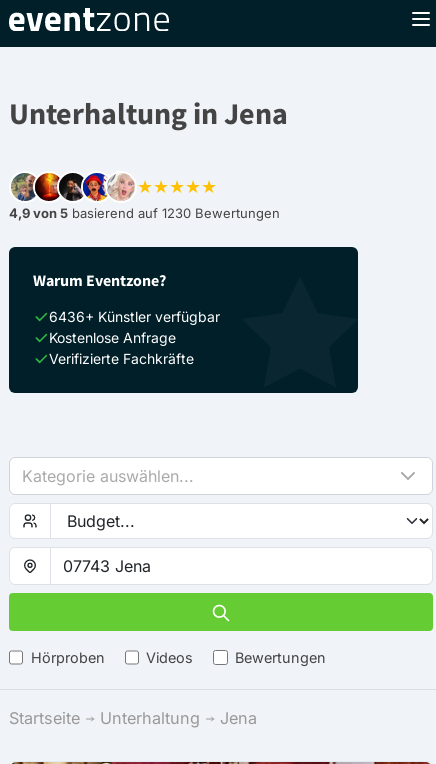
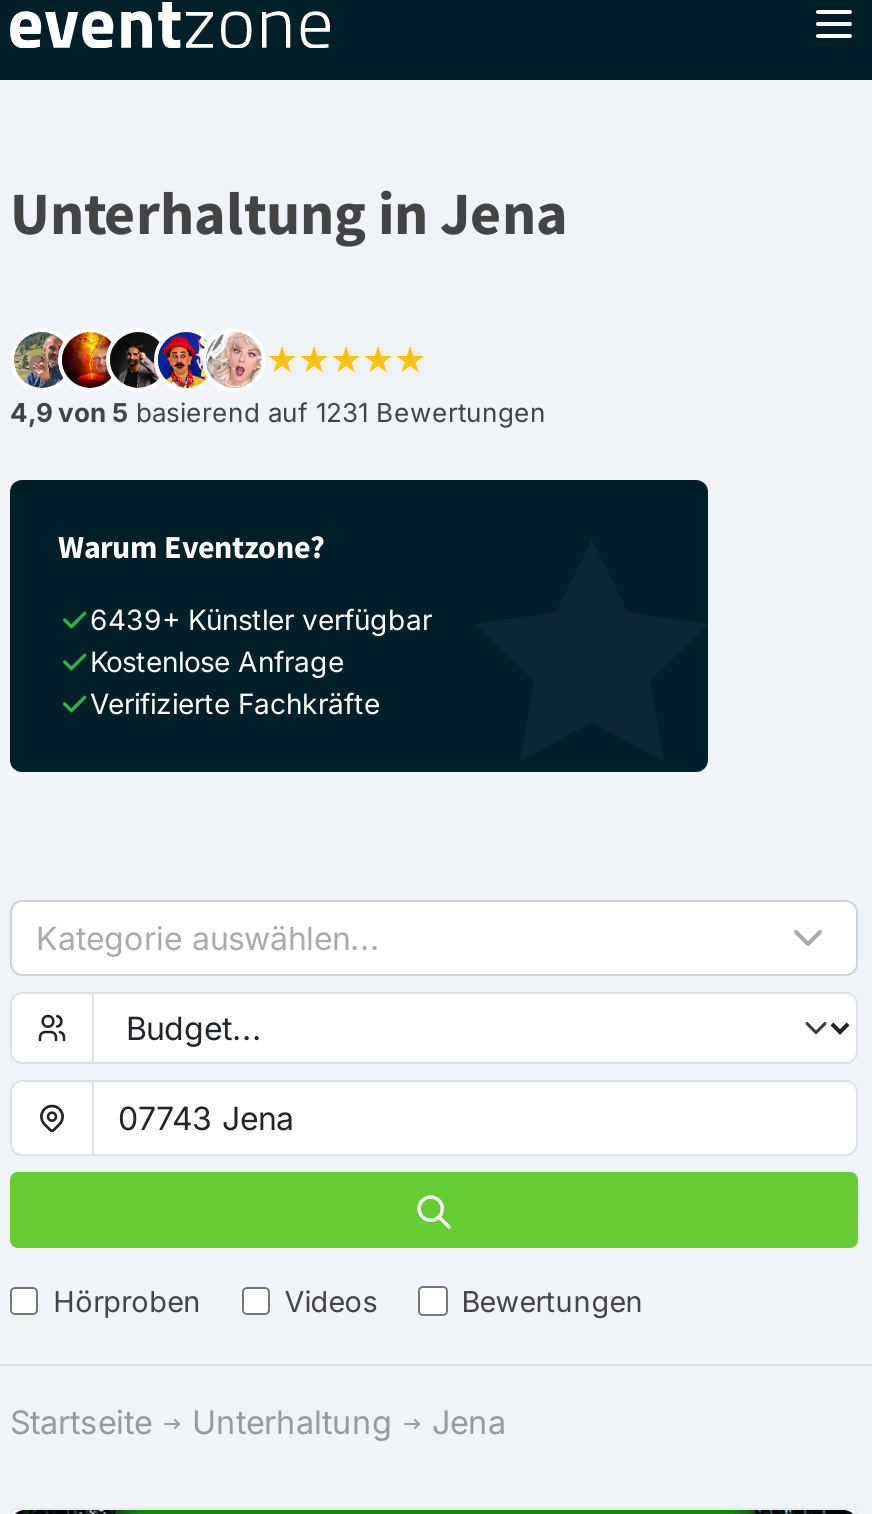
[9,205,280,221] 4,9 von 5 basierend auf 1230 Bewertungen -> [10,396,546,428] 4,9 von 5 basierend auf 1231 Bewertungen
[49,308,220,325] 6436+ Künstler verfügbar -> [90,602,432,636] 6439+ Künstler verfügbar

